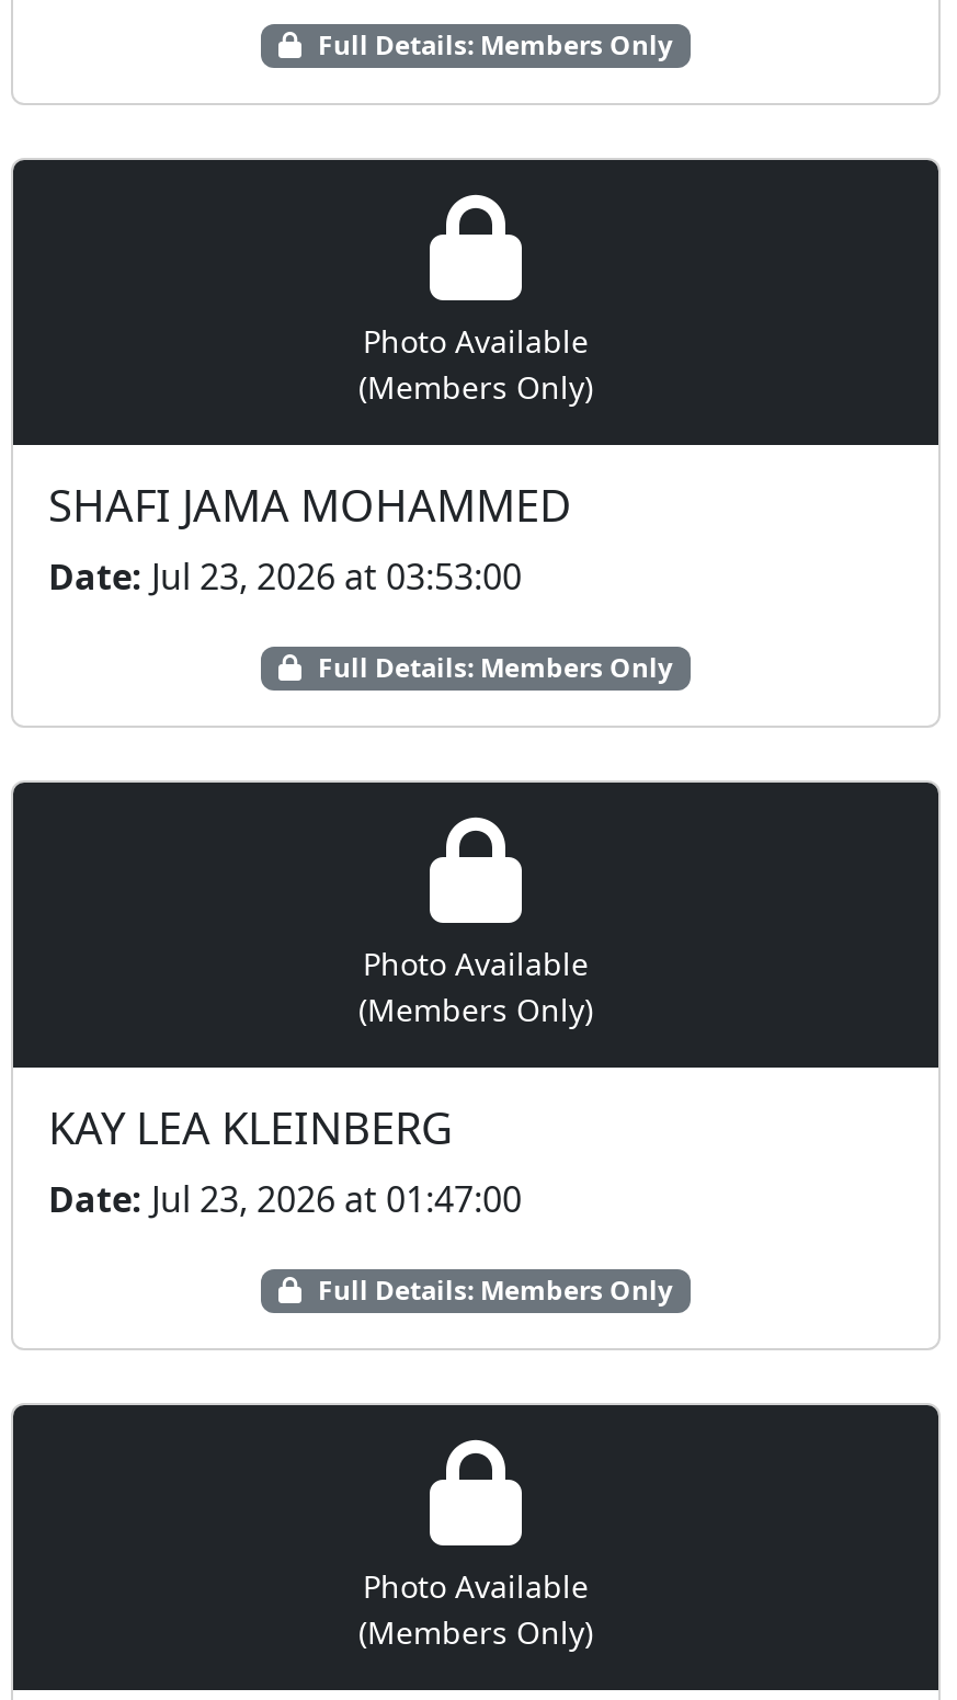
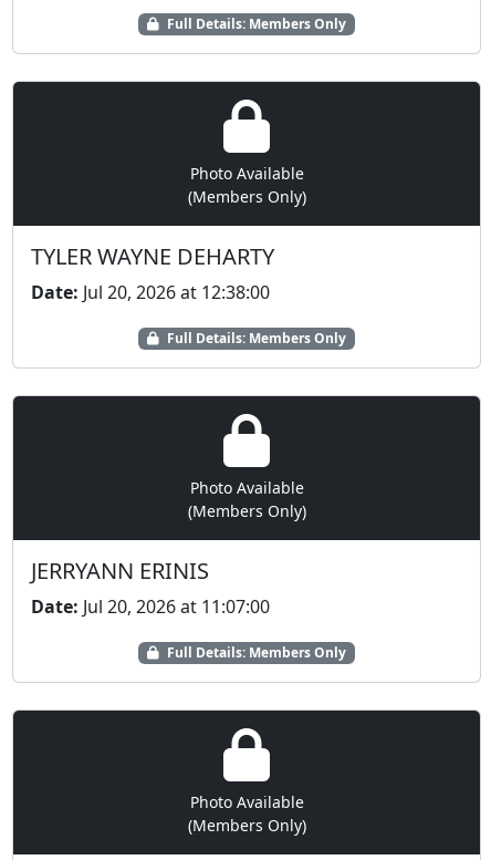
[48,475,572,600] SHAFI JAMA MOHAMMED | Date: Jul 23, 2026 at 03:53:00 -> [31,241,274,304] TYLER WAYNE DEHARTY | Date: Jul 20, 2026 at 12:38:00
[48,1098,522,1223] KAY LEA KLEINBERG | Date: Jul 23, 2026 at 01:47:00 -> [31,556,270,619] JERRYANN ERINIS | Date: Jul 20, 2026 at 11:07:00

